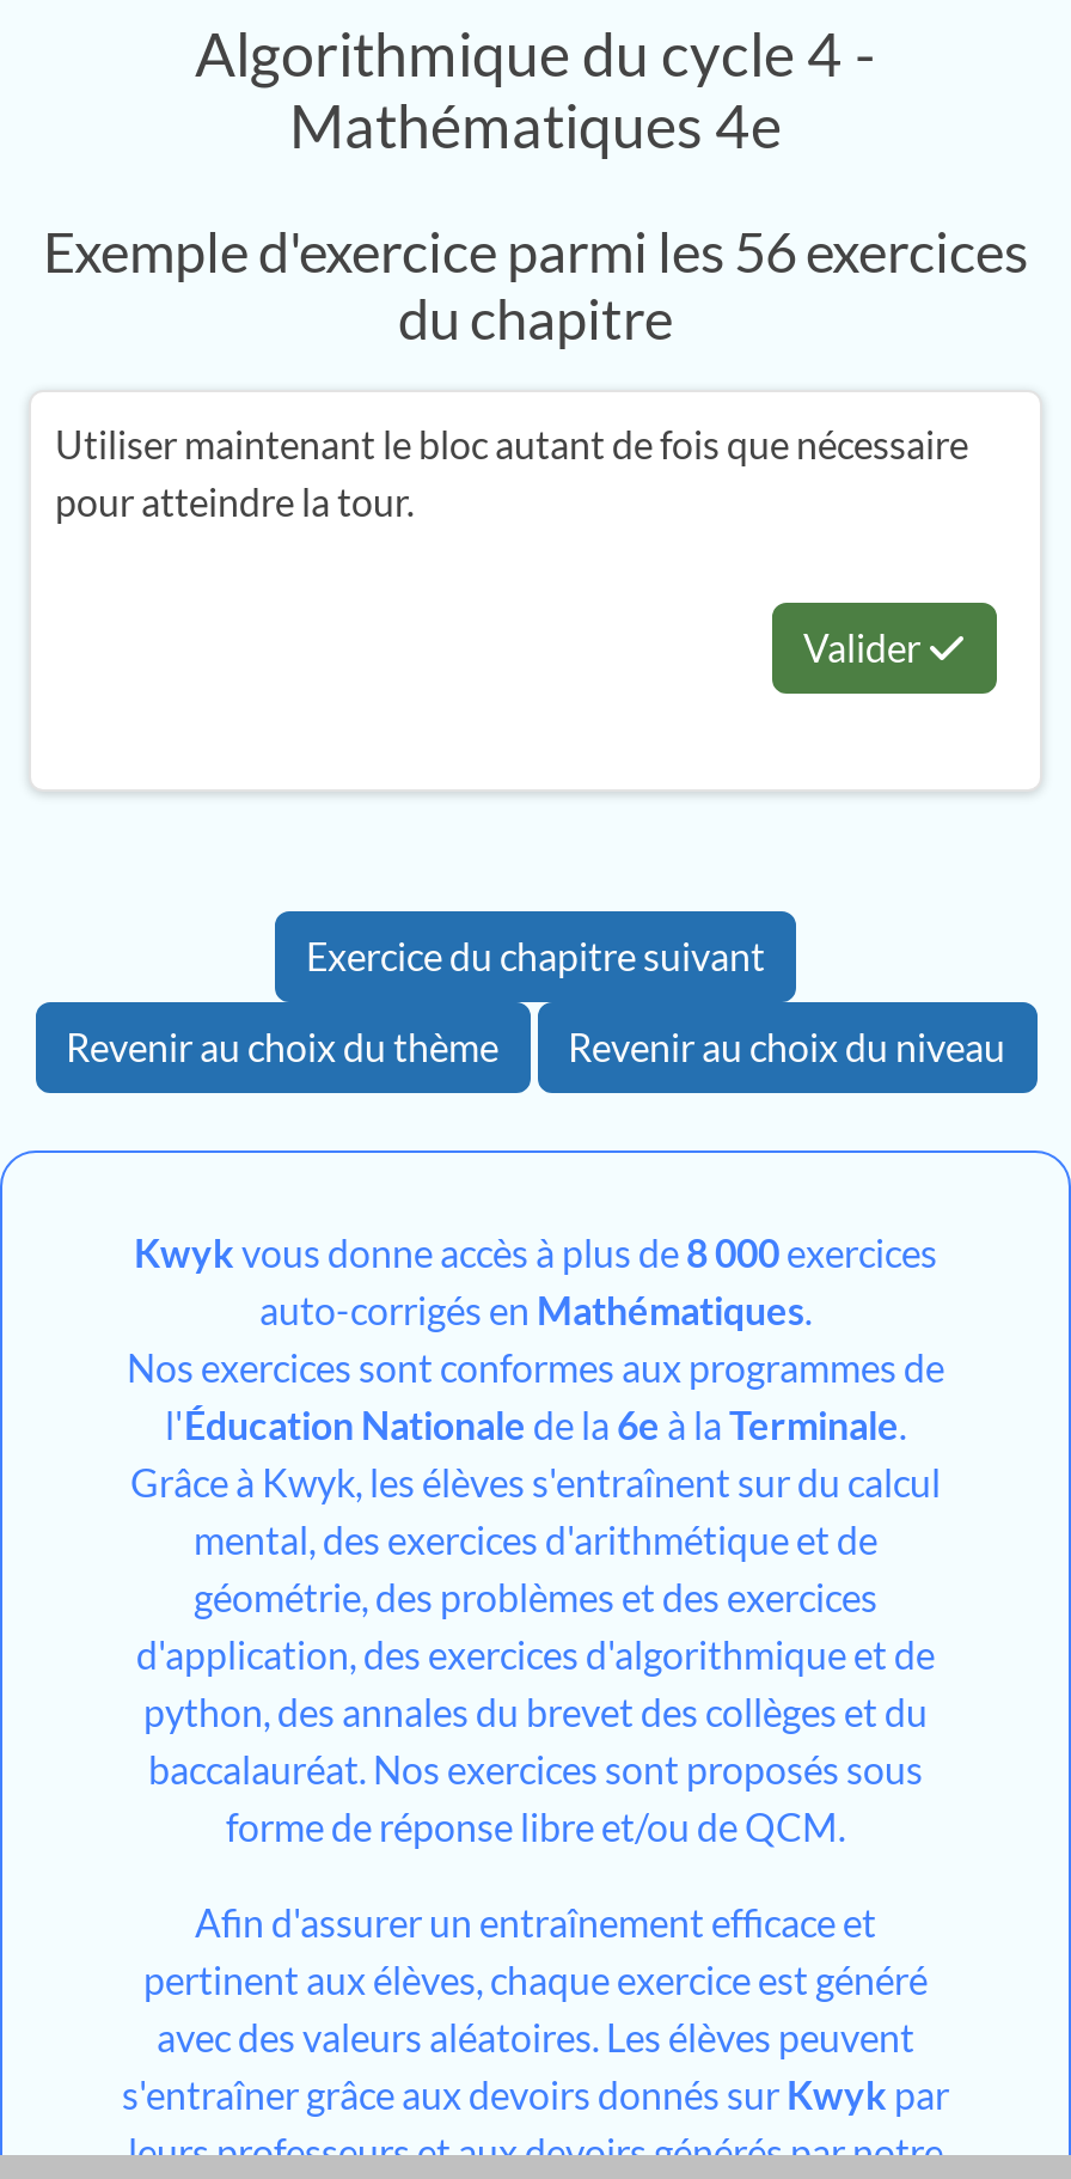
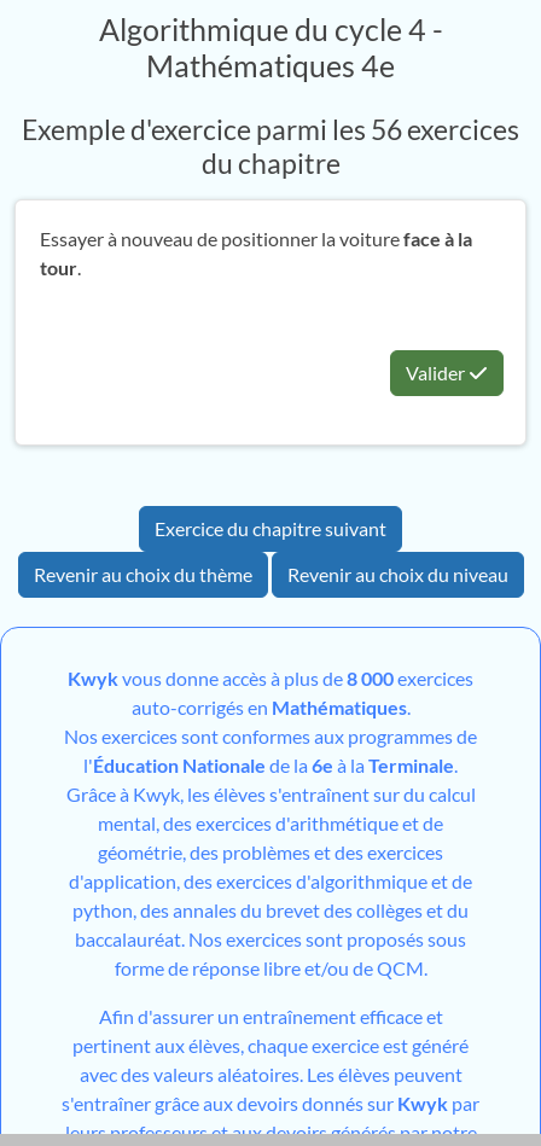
[55,420,968,523] Utiliser maintenant le bloc autant de fois que nécessaire | pour atteindre la tour. -> [40,226,472,278] Essayer à nouveau de positionner la voiture face à la | tour.

